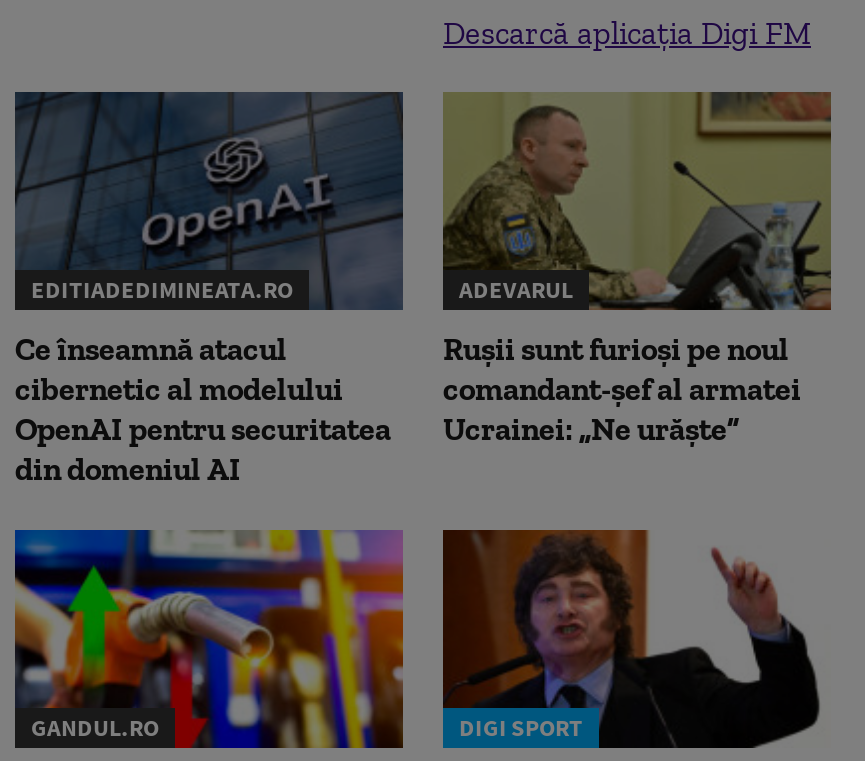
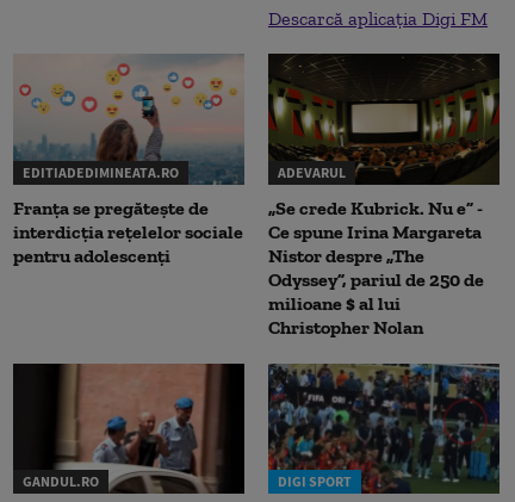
[13,90,405,488] [image] | Ce înseamnă atacul | cibernetic al modelului | OpenAI pentru securitatea | din domeniul AI -> [13,55,244,267] [image] | Franța se pregătește de | interdicția rețelelor sociale | pentru adolescenți
[443,90,833,448] [image] | Rușii sunt furioși pe noul | comandant-șef al armatei | Ucrainei: „Ne urăște” -> [267,52,501,339] [image] | „Se crede Kubrick. Nu e” - | Ce spune Irina Margareta | Nistor despre „The | Odyssey”, pariul de 250 de | milioane $ al lui | Christopher Nolan
[13,528,405,750] [image] -> [12,362,246,495] [image]
[443,558,831,750] [image] -> [267,362,501,495] [image]

